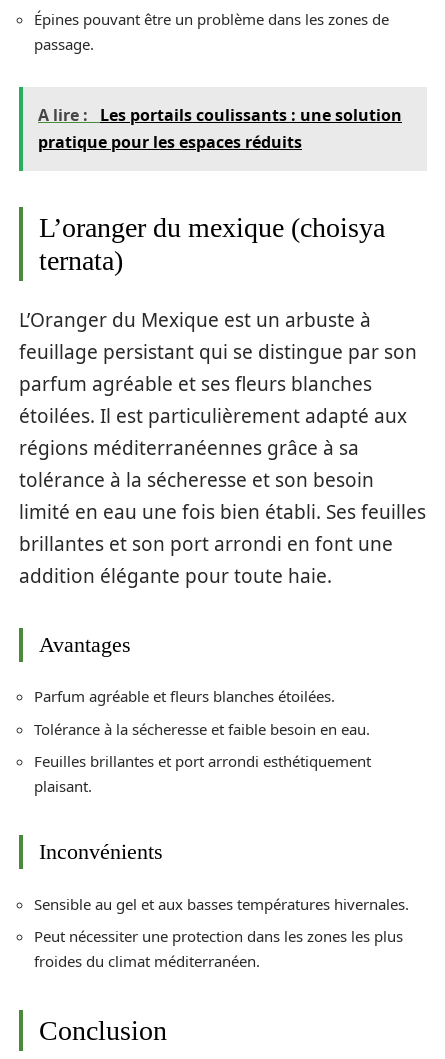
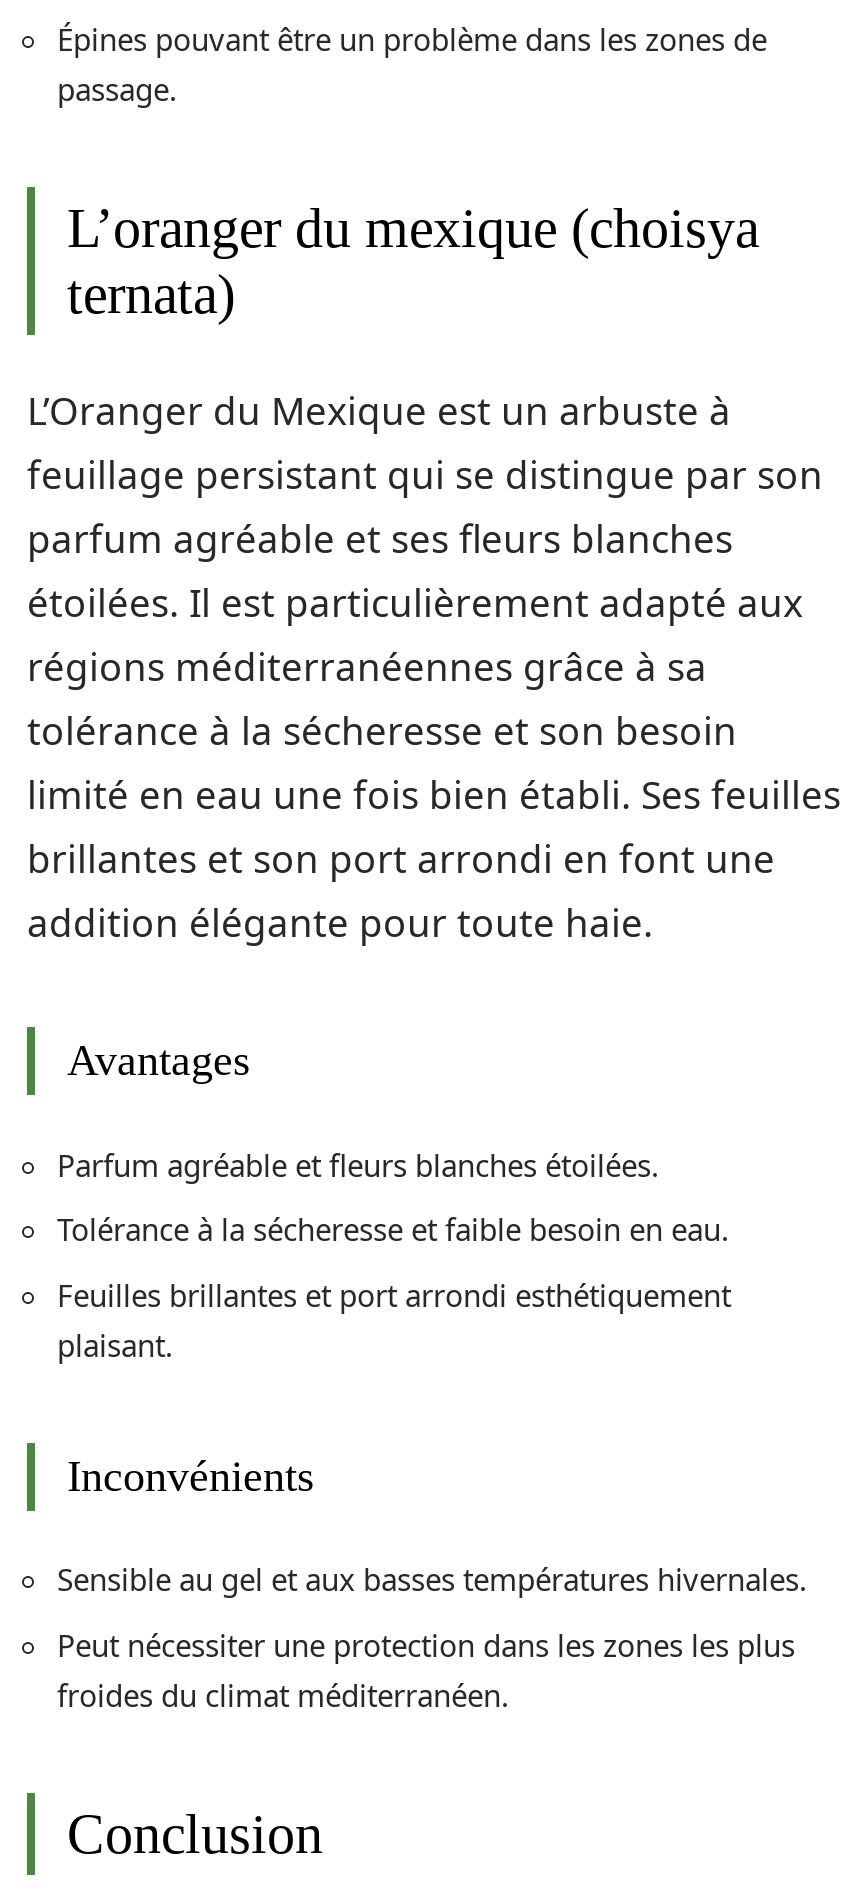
[18,86,425,172] [image] | A lire : Les portails coulissants : une solution | pratique pour les espaces réduits -> none

